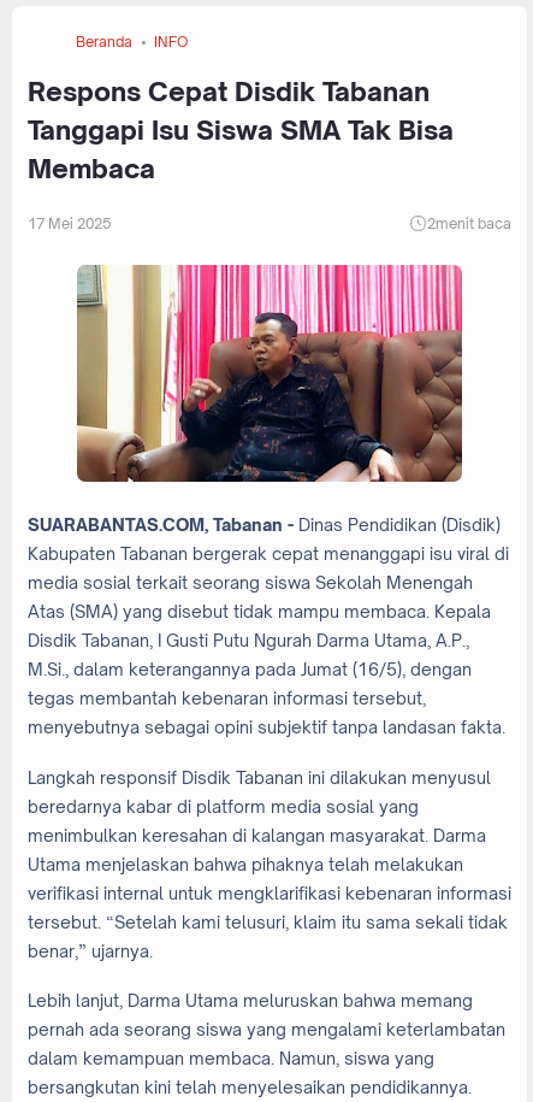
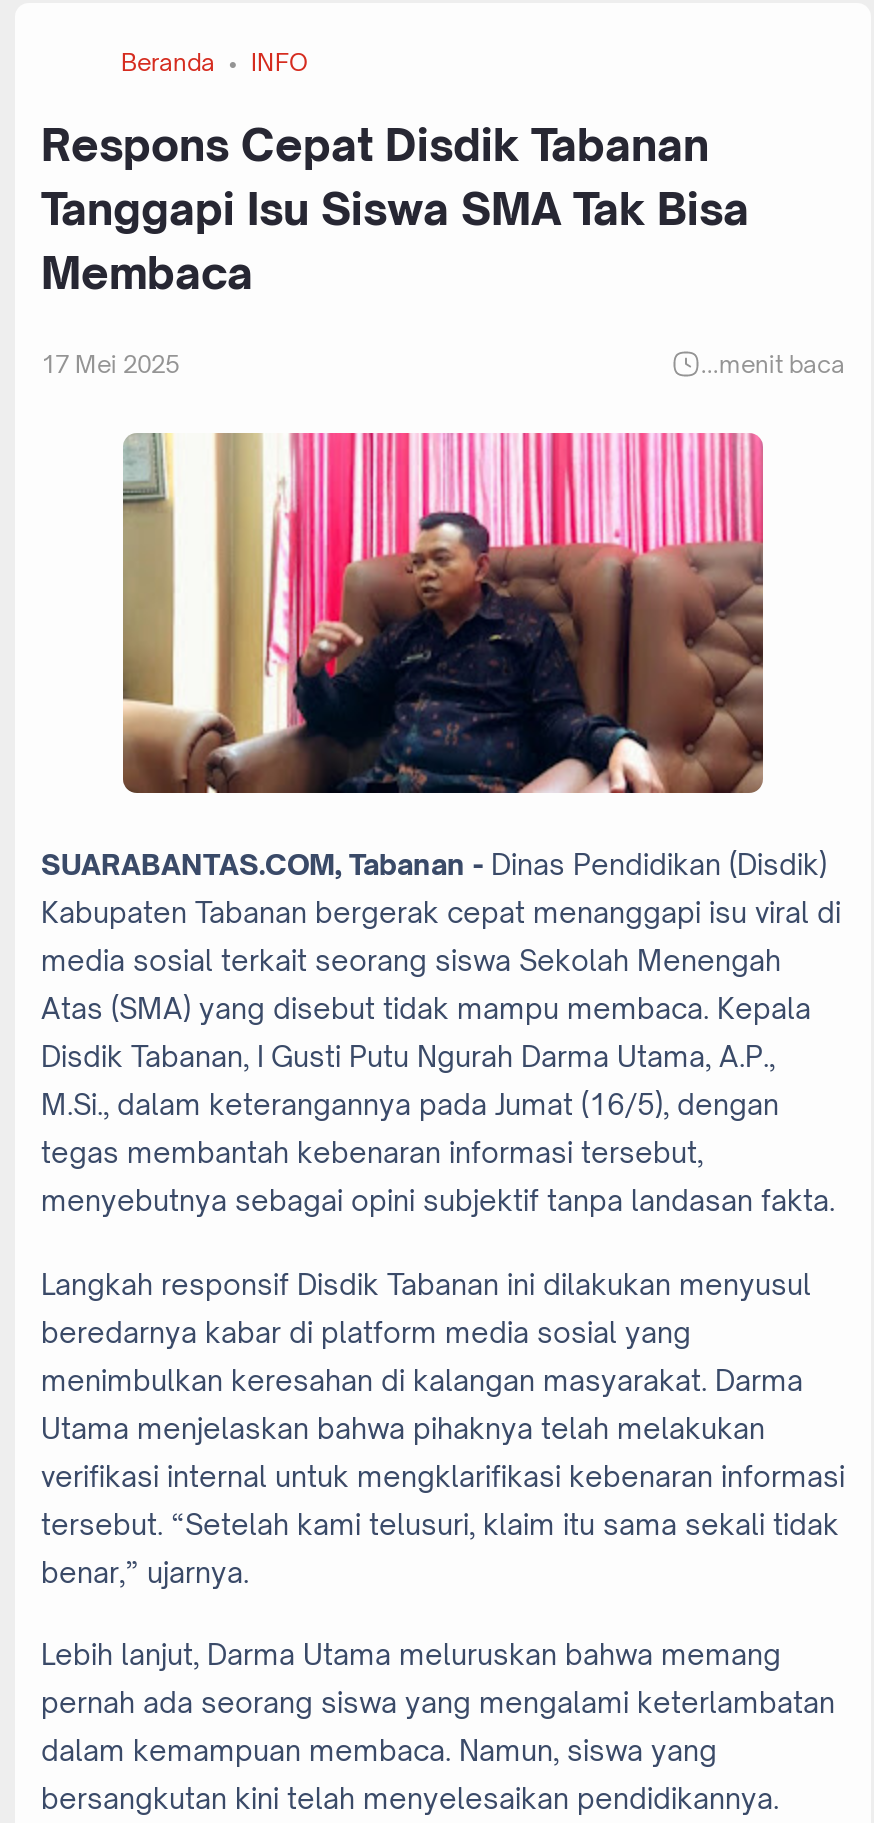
[427,214,511,232] 2menit baca -> [701,349,845,379] ...menit baca

